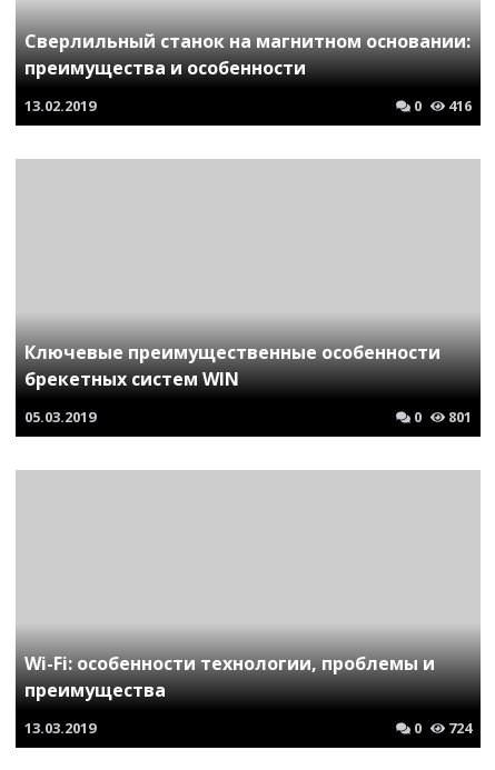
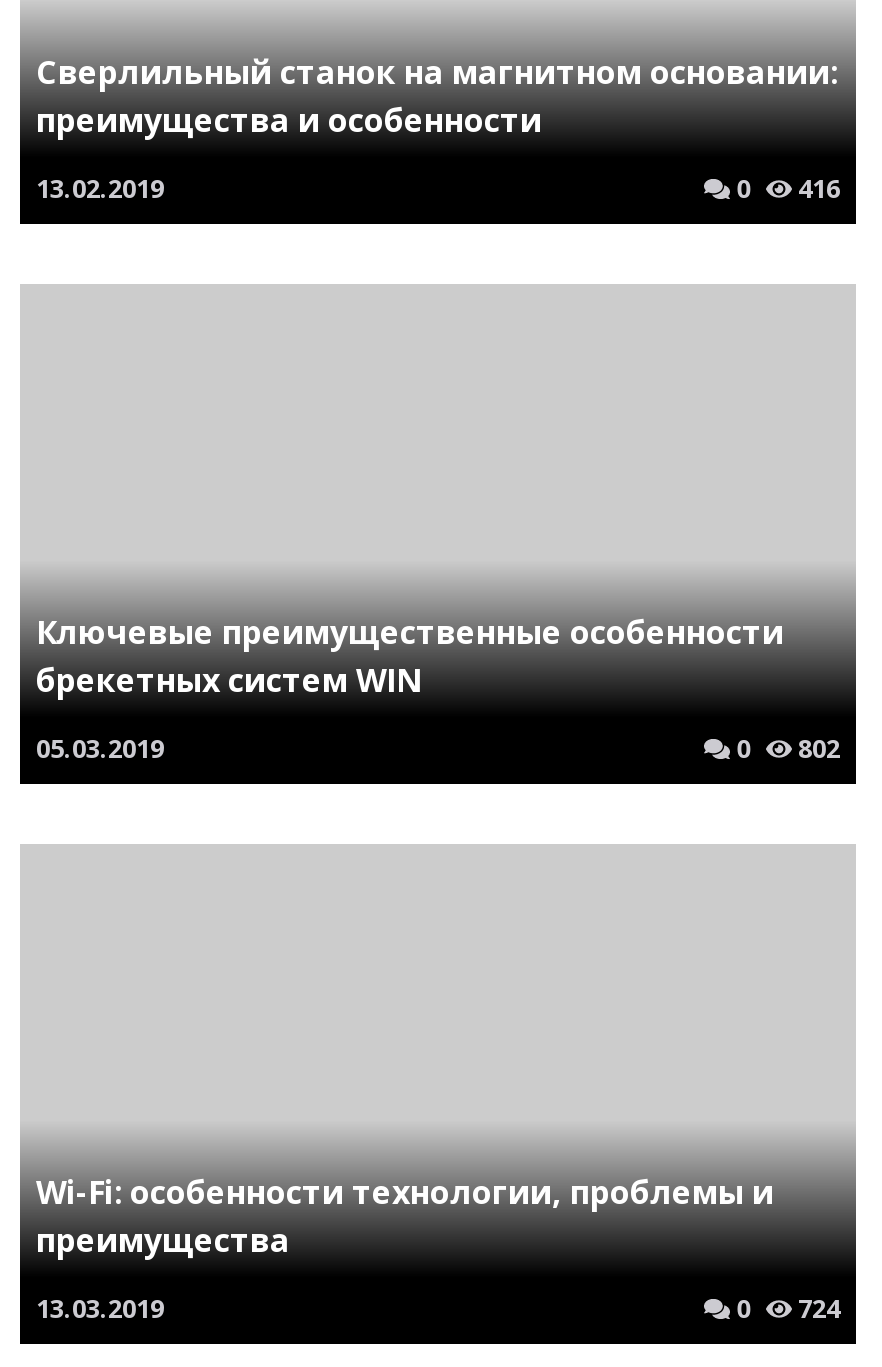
[411,407,472,427] 0 801 -> [730,730,840,766] 0 802

